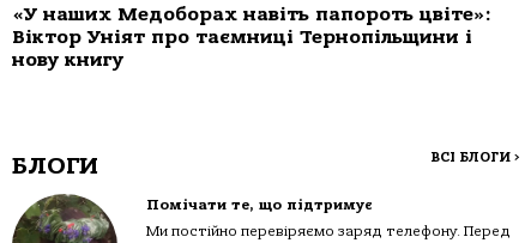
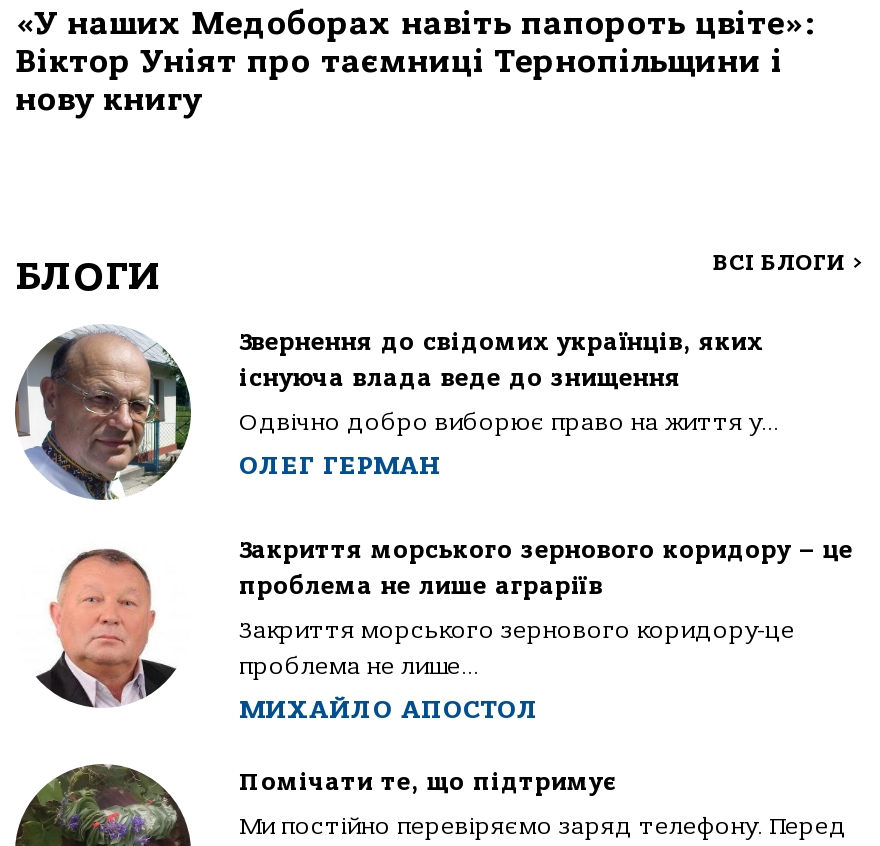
none -> [15,326,853,724] [image] | Звернення до свідомих українців, яких | існуюча влада веде до знищення | Одвічно добро виборює право на життя у... | ОЛЕГ ГЕРМАН | Закриття морського зернового коридору – це | проблема не лише аграріїв | Закриття морського зернового коридору-це | проблема не лише... | МИХАЙЛО АПОСТОЛ
none -> [35,548,177,708] [image]

